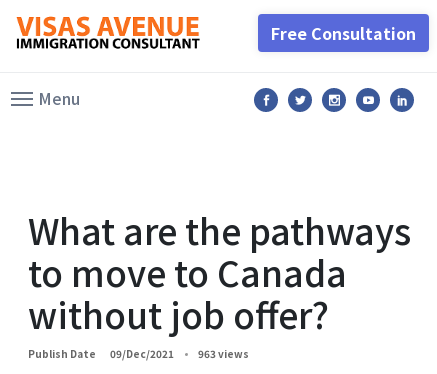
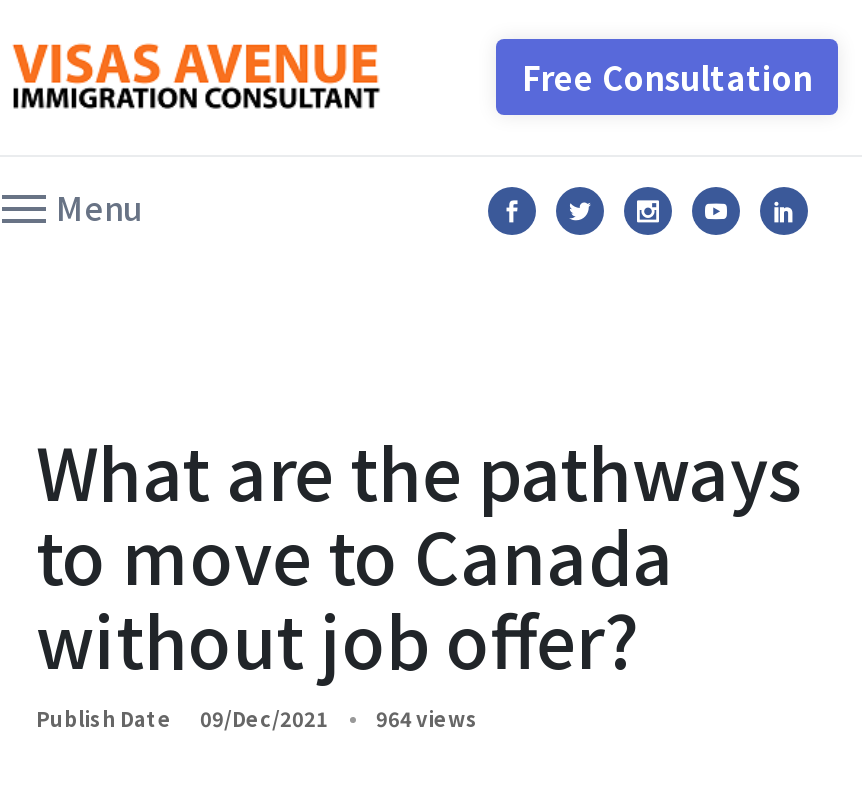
[28,346,249,361] Publish Date 09/Dec/2021 963 views -> [36,703,478,733] Publish Date 09/Dec/2021 964 views

